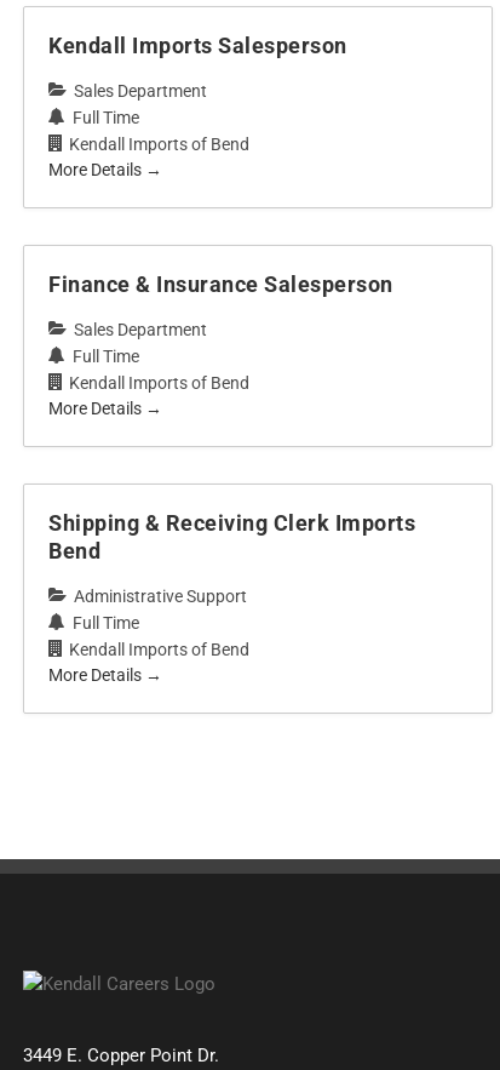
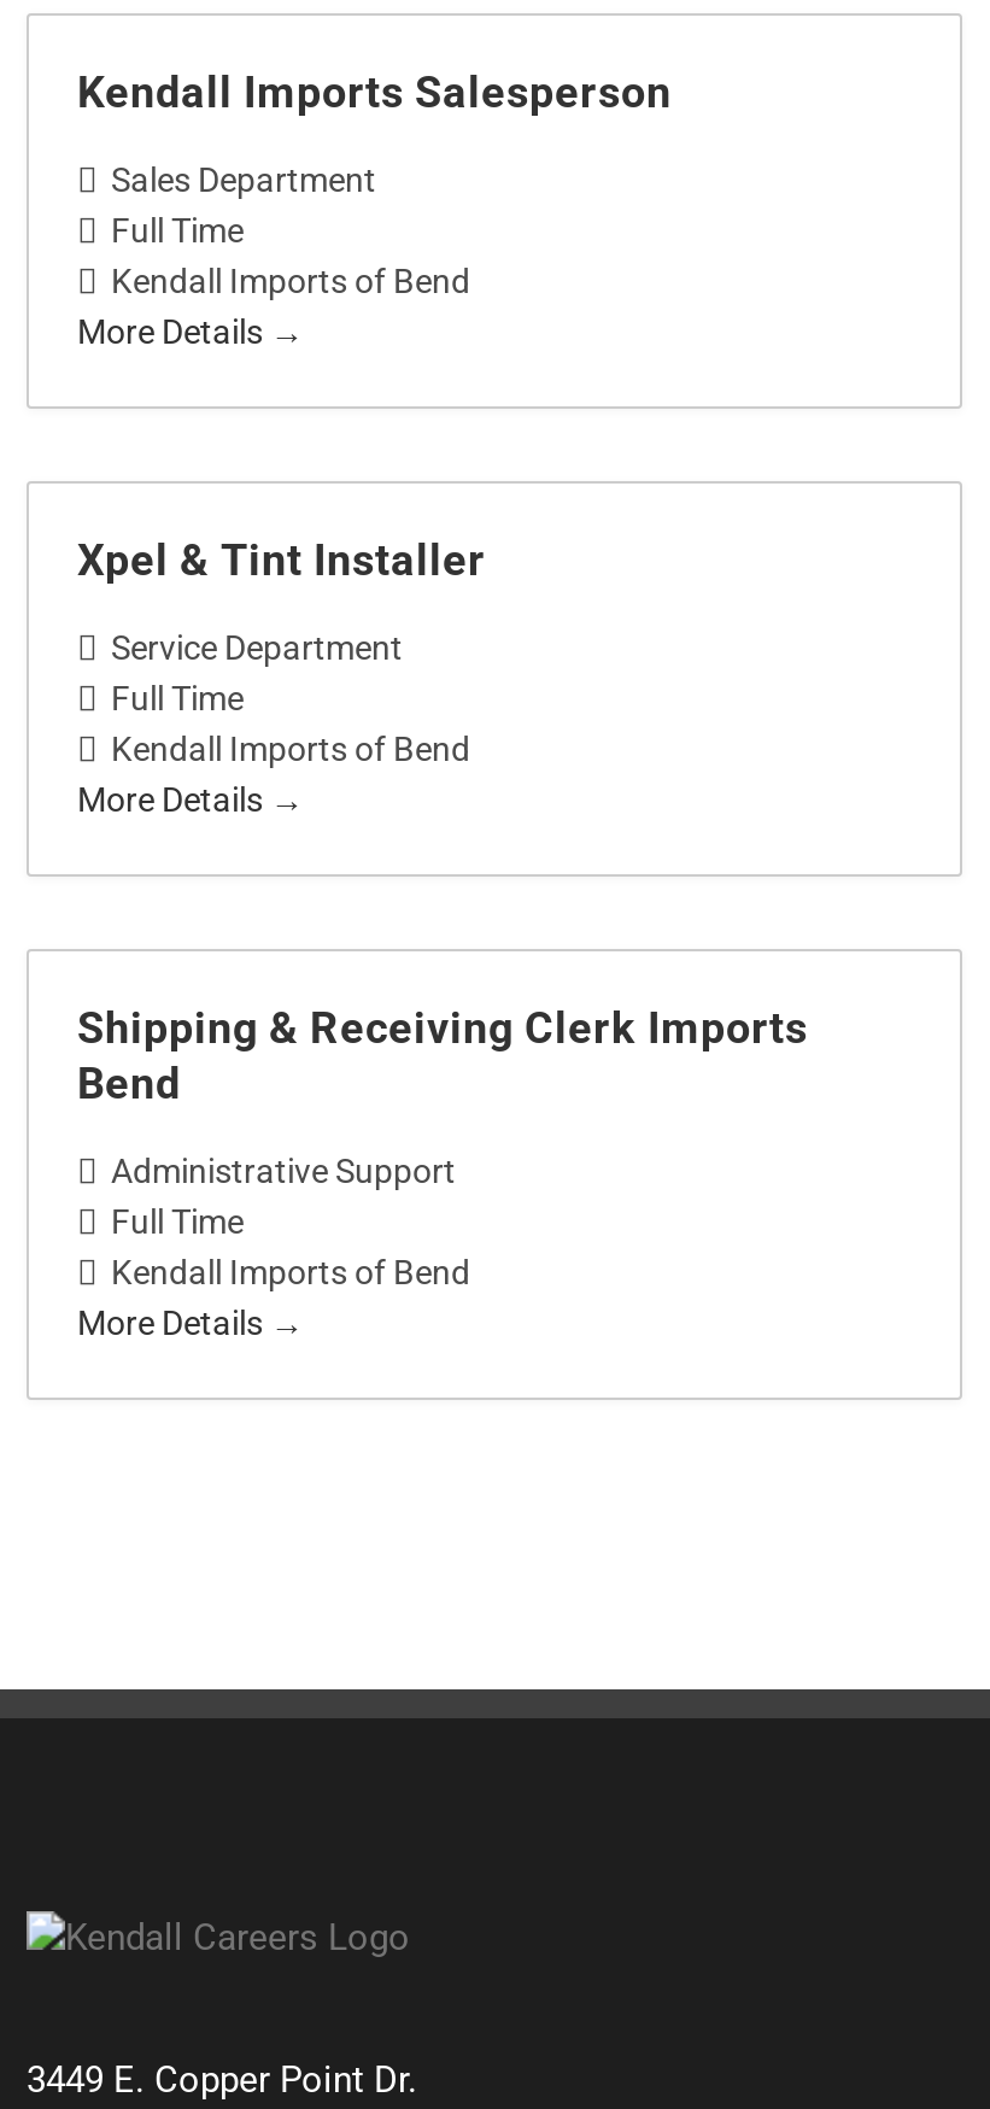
[48,272,393,297] Finance & Insurance Salesperson -> [77,534,486,585] Xpel & Tint Installer
[74,320,207,339] Sales Department -> [111,628,403,667] Service Department

